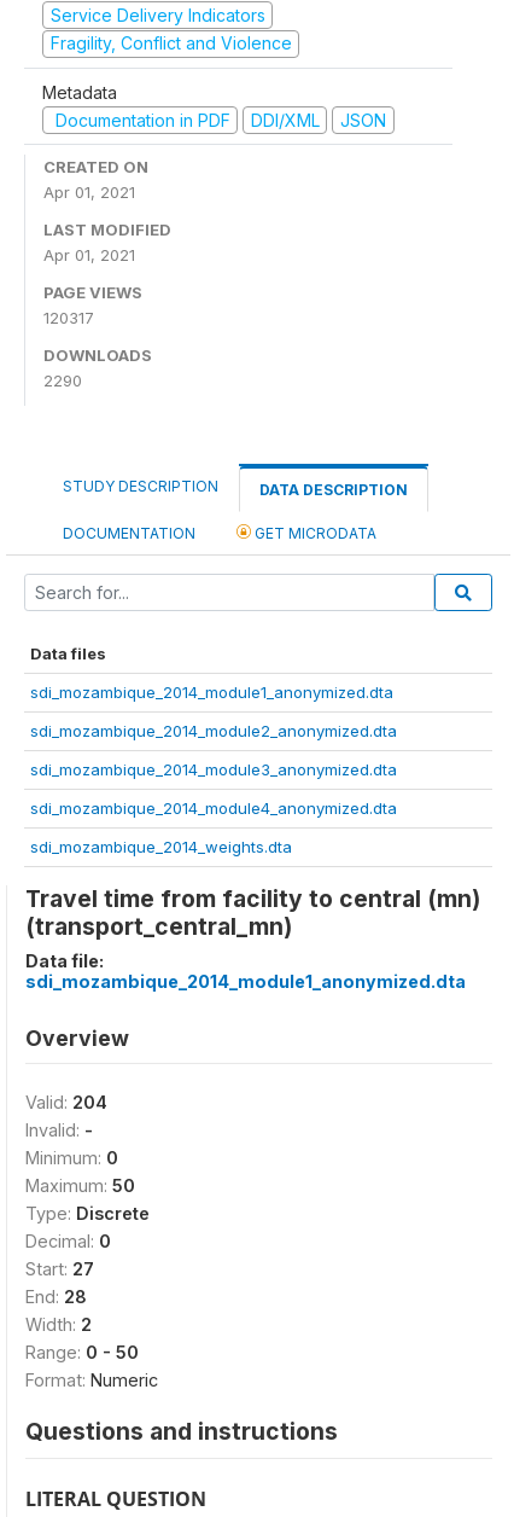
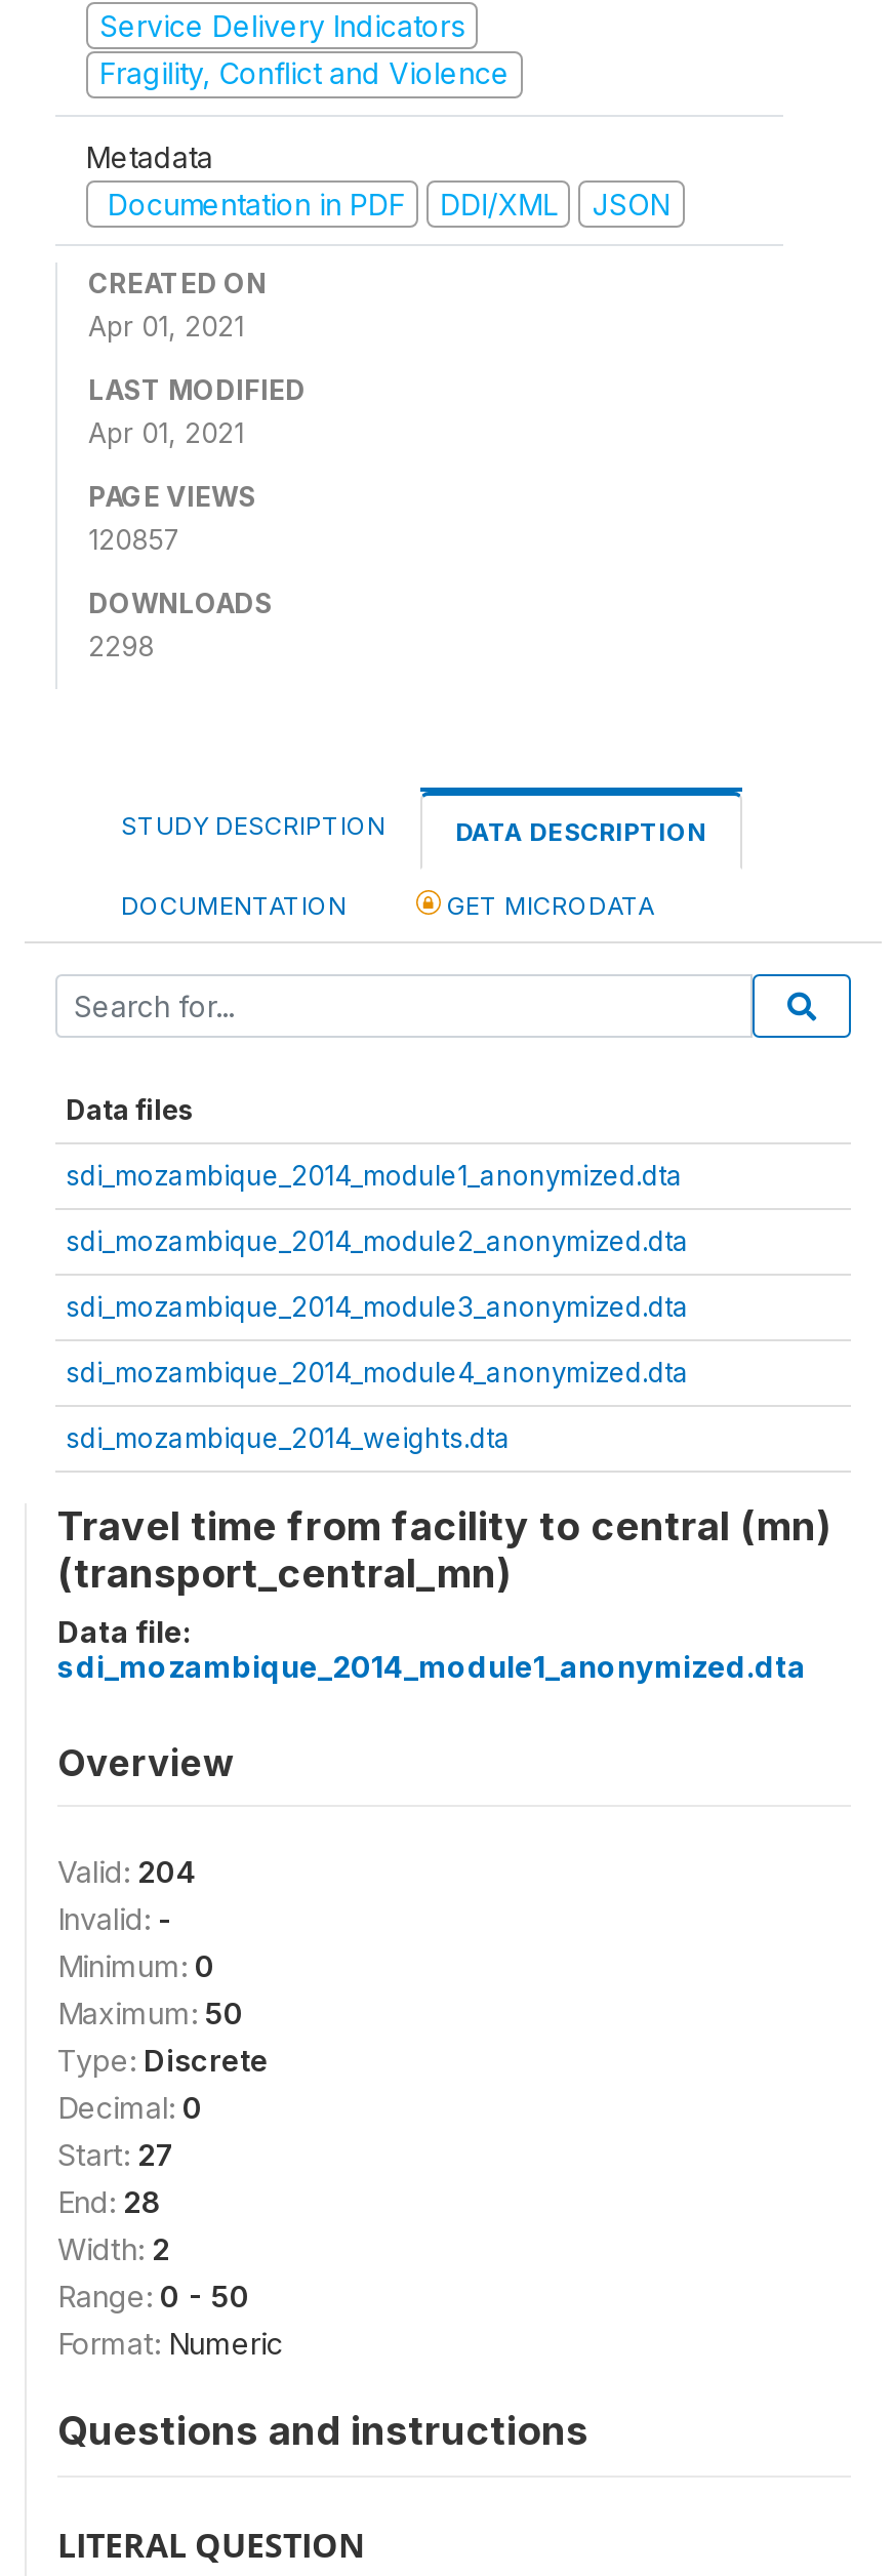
[43,308,94,328] 120317 -> [88,524,180,556] 120857
[43,371,82,390] 2290 -> [88,630,154,663] 2298

